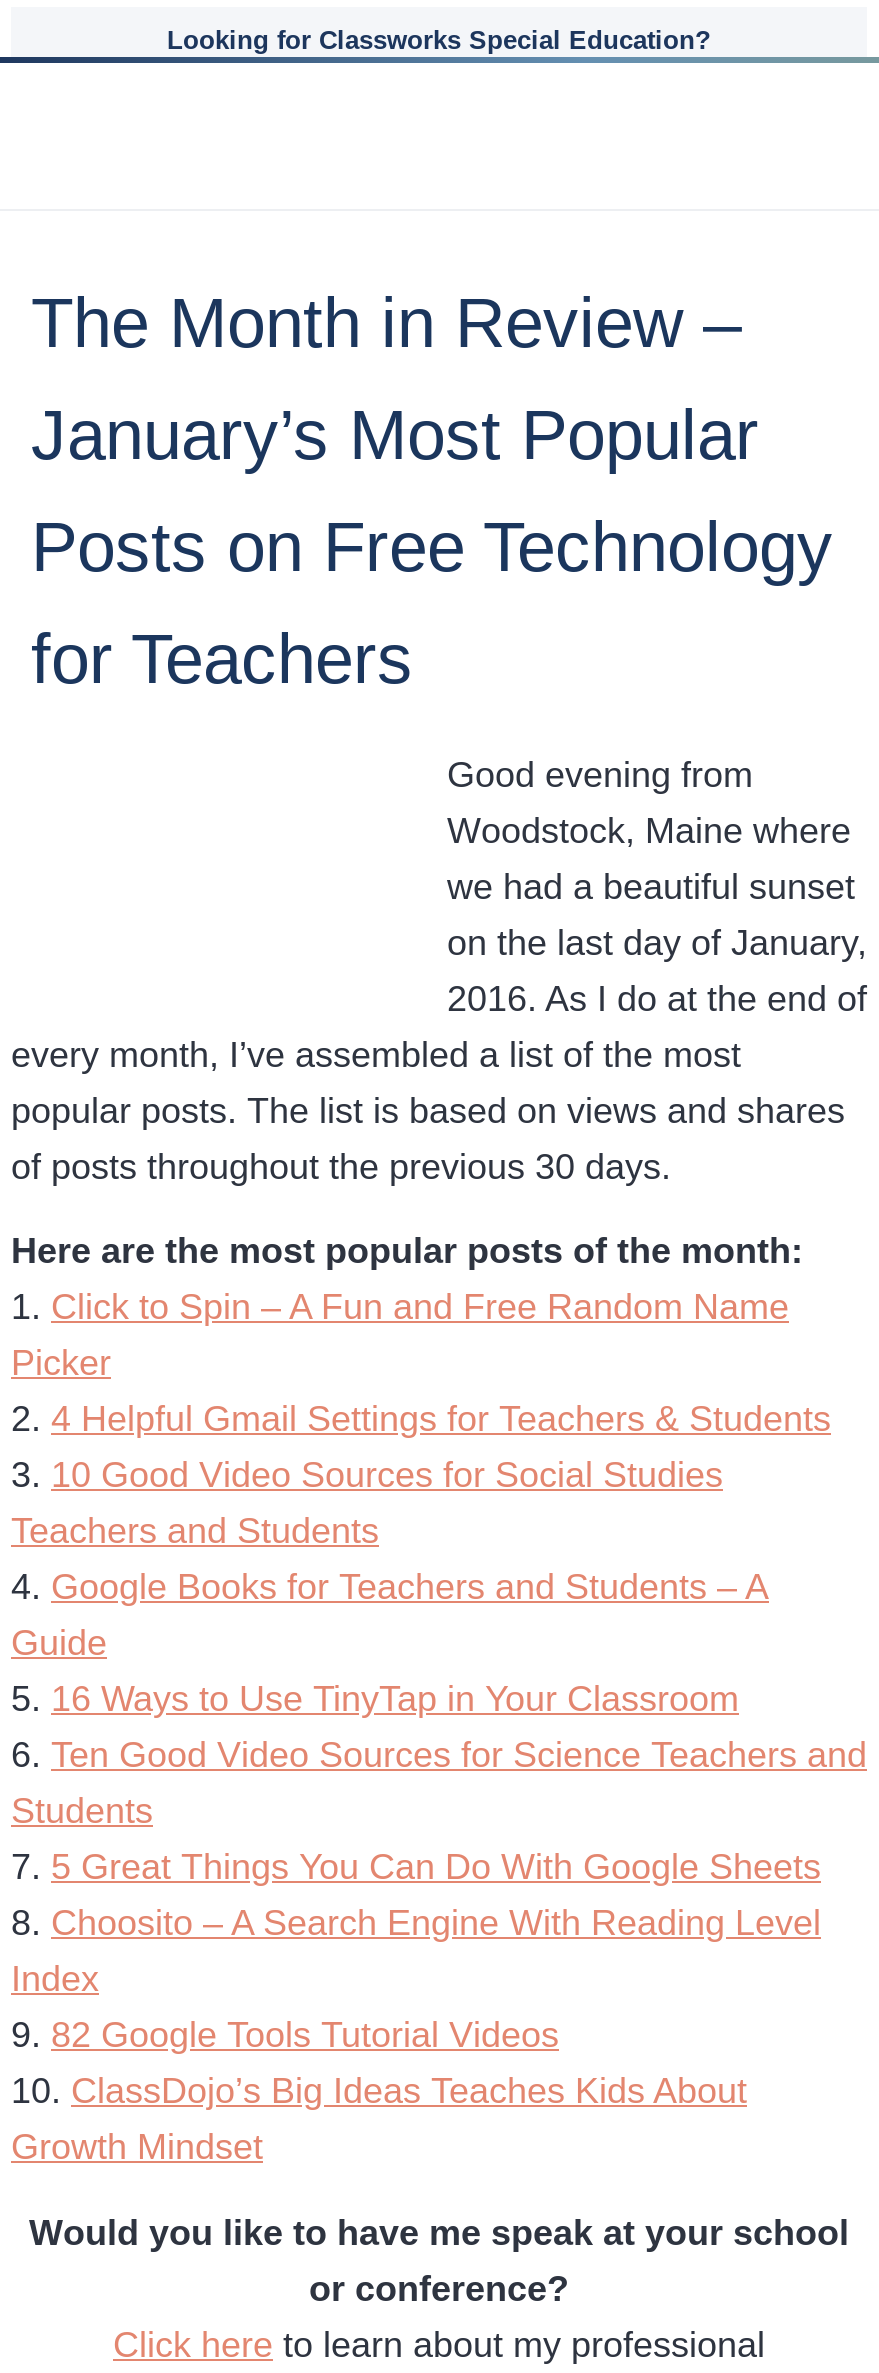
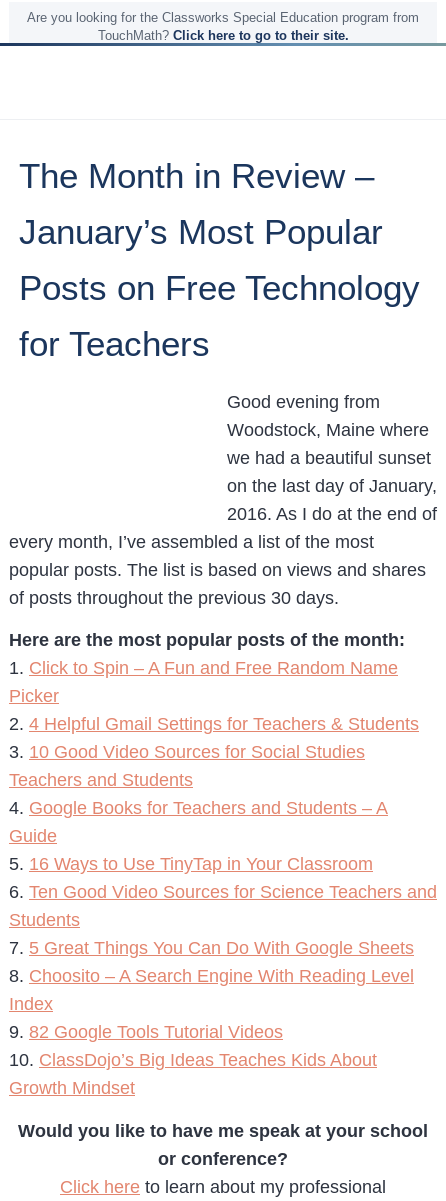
[167,25,711,55] Looking for Classworks Special Education? -> [27,10,419,43] Are you looking for the Classworks Special Education program from | TouchMath? Click here to go to their site.

